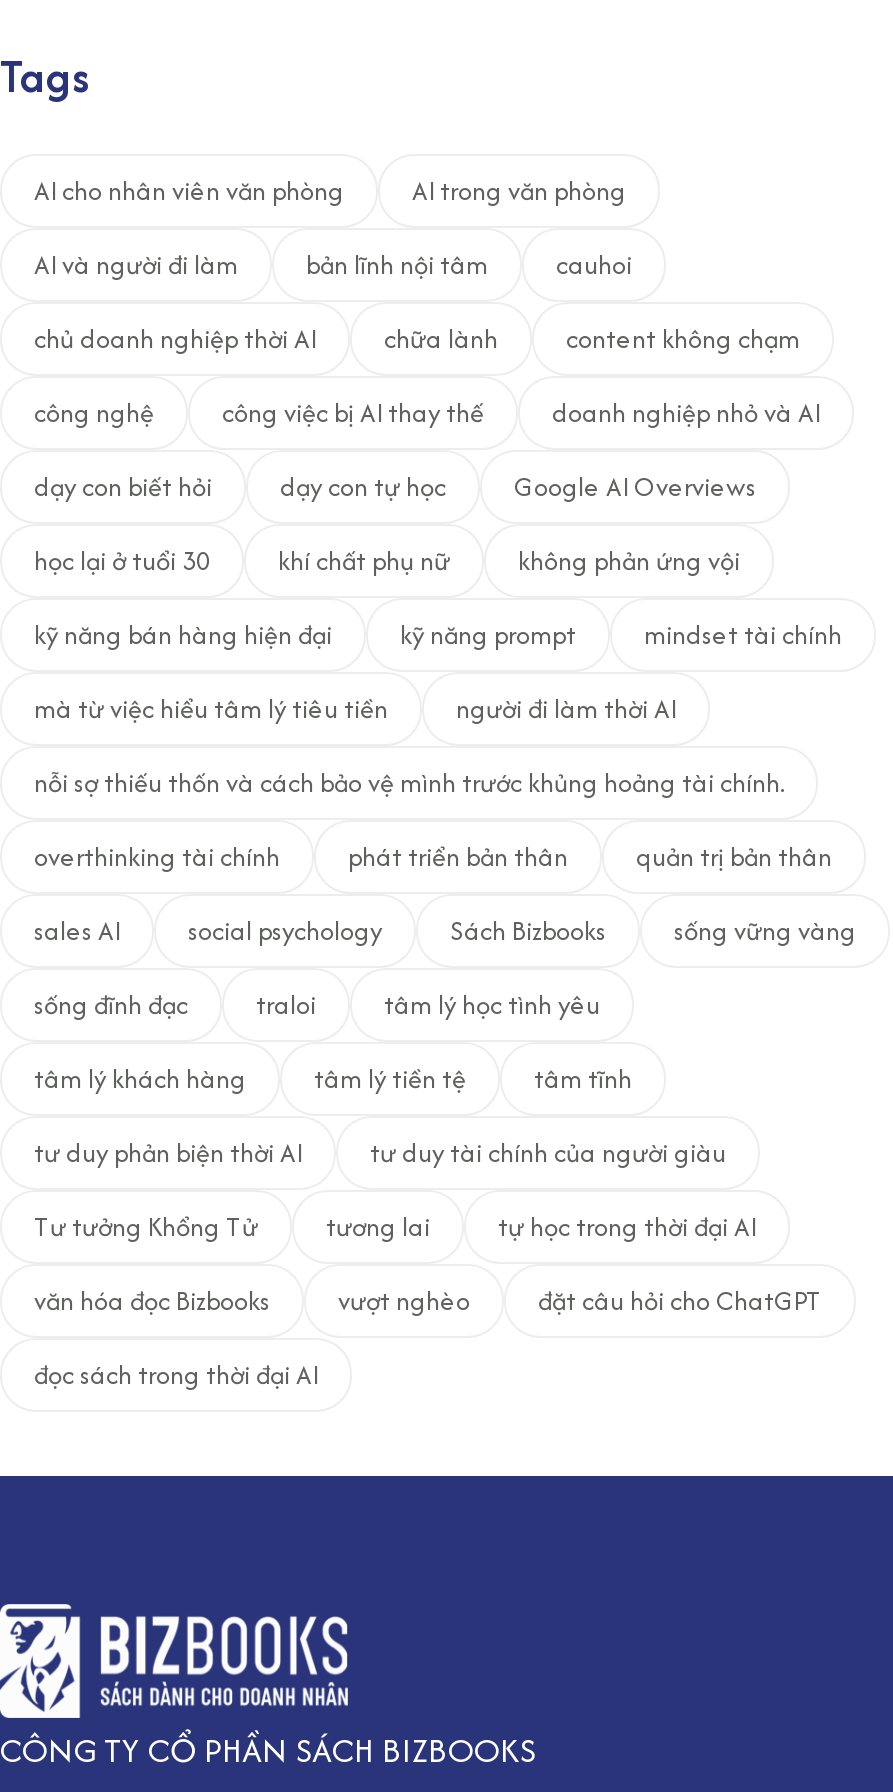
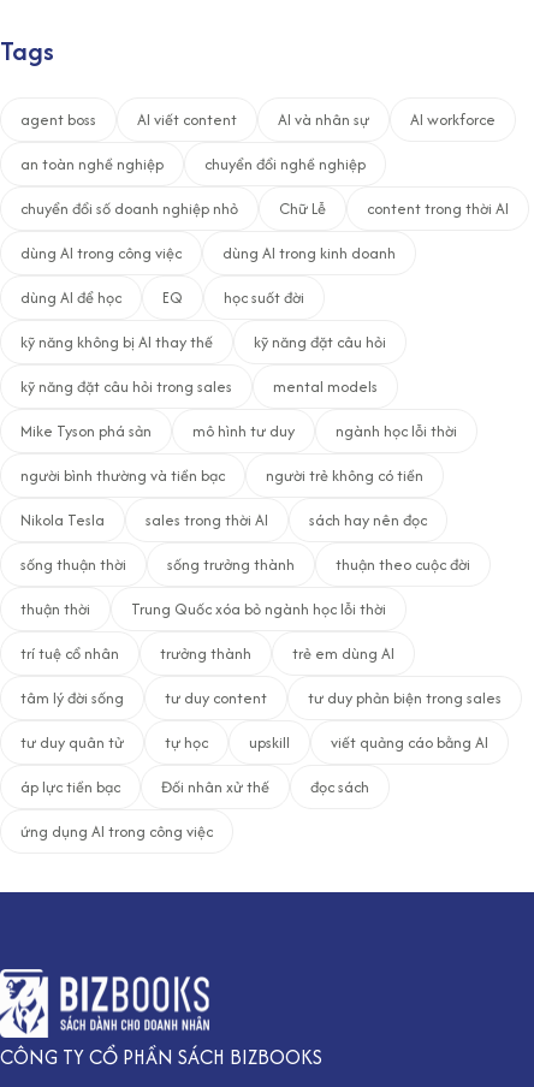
[34,172,626,210] AI cho nhân viên văn phòng | AI trong văn phòng -> [20,108,496,131] agent boss | AI viết content | AI và nhân sự | AI workforce
[34,246,632,284] AI và người đi làm | bản lĩnh nội tâm | cauhoi -> [20,153,366,176] an toàn nghề nghiệp | chuyển đổi nghề nghiệp
[34,320,800,358] chủ doanh nghiệp thời AI | chữa lành | content không chạm -> [20,197,509,220] chuyển đổi số doanh nghiệp nhỏ | Chữ Lễ | content trong thời AI
[34,394,820,432] công nghệ | công việc bị AI thay thế | doanh nghiệp nhỏ và AI -> [20,242,396,265] dùng AI trong công việc | dùng AI trong kinh doanh
[34,468,756,506] dạy con biết hỏi | dạy con tự học | Google AI Overviews -> [20,286,304,309] dùng AI để học | EQ | học suốt đời
[34,542,740,580] học lại ở tuổi 30 | khí chất phụ nữ | không phản ứng vội -> [20,331,386,354] kỹ năng không bị AI thay thế | kỹ năng đặt câu hỏi
[34,616,842,654] kỹ năng bán hàng hiện đại | kỹ năng prompt | mindset tài chính -> [20,375,378,398] kỹ năng đặt câu hỏi trong sales | mental models
[34,690,676,728] mà từ việc hiểu tâm lý tiêu tiền | người đi làm thời AI -> [20,420,457,442] Mike Tyson phá sản | mô hình tư duy | ngành học lỗi thời
[34,764,784,802] nỗi sợ thiếu thốn và cách bảo vệ mình trước khủng hoảng tài chính. -> [20,464,423,487] người bình thường và tiền bạc | người trẻ không có tiền
[34,838,832,876] overthinking tài chính | phát triển bản thân | quản trị bản thân -> [20,509,427,531] Nikola Tesla | sales trong thời AI | sách hay nên đọc
[34,912,856,950] sales AI | social psychology | Sách Bizbooks | sống vững vàng -> [20,553,470,576] sống thuận thời | sống trưởng thành | thuận theo cuộc đời
[34,986,600,1024] sống đĩnh đạc | traloi | tâm lý học tình yêu -> [20,598,386,620] thuận thời | Trung Quốc xóa bỏ ngành học lỗi thời
[34,1060,632,1098] tâm lý khách hàng | tâm lý tiền tệ | tâm tĩnh -> [20,642,394,665] trí tuệ cổ nhân | trưởng thành | trẻ em dùng AI
[34,1134,726,1172] tư duy phản biện thời AI | tư duy tài chính của người giàu -> [20,687,502,709] tâm lý đời sống | tư duy content | tư duy phản biện trong sales
[34,1208,756,1246] Tư tưởng Khổng Tử | tương lai | tự học trong thời đại AI -> [20,731,488,754] tư duy quân tử | tự học | upskill | viết quảng cáo bằng AI
[34,1282,822,1320] văn hóa đọc Bizbooks | vượt nghèo | đặt câu hỏi cho ChatGPT -> [20,776,369,798] áp lực tiền bạc | Đối nhân xử thế | đọc sách
[34,1356,318,1394] đọc sách trong thời đại AI -> [20,820,213,843] ứng dụng AI trong công việc

